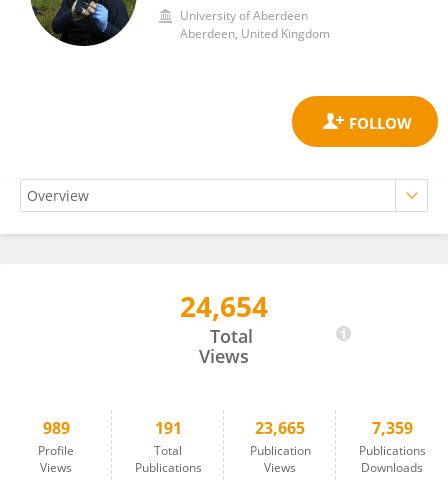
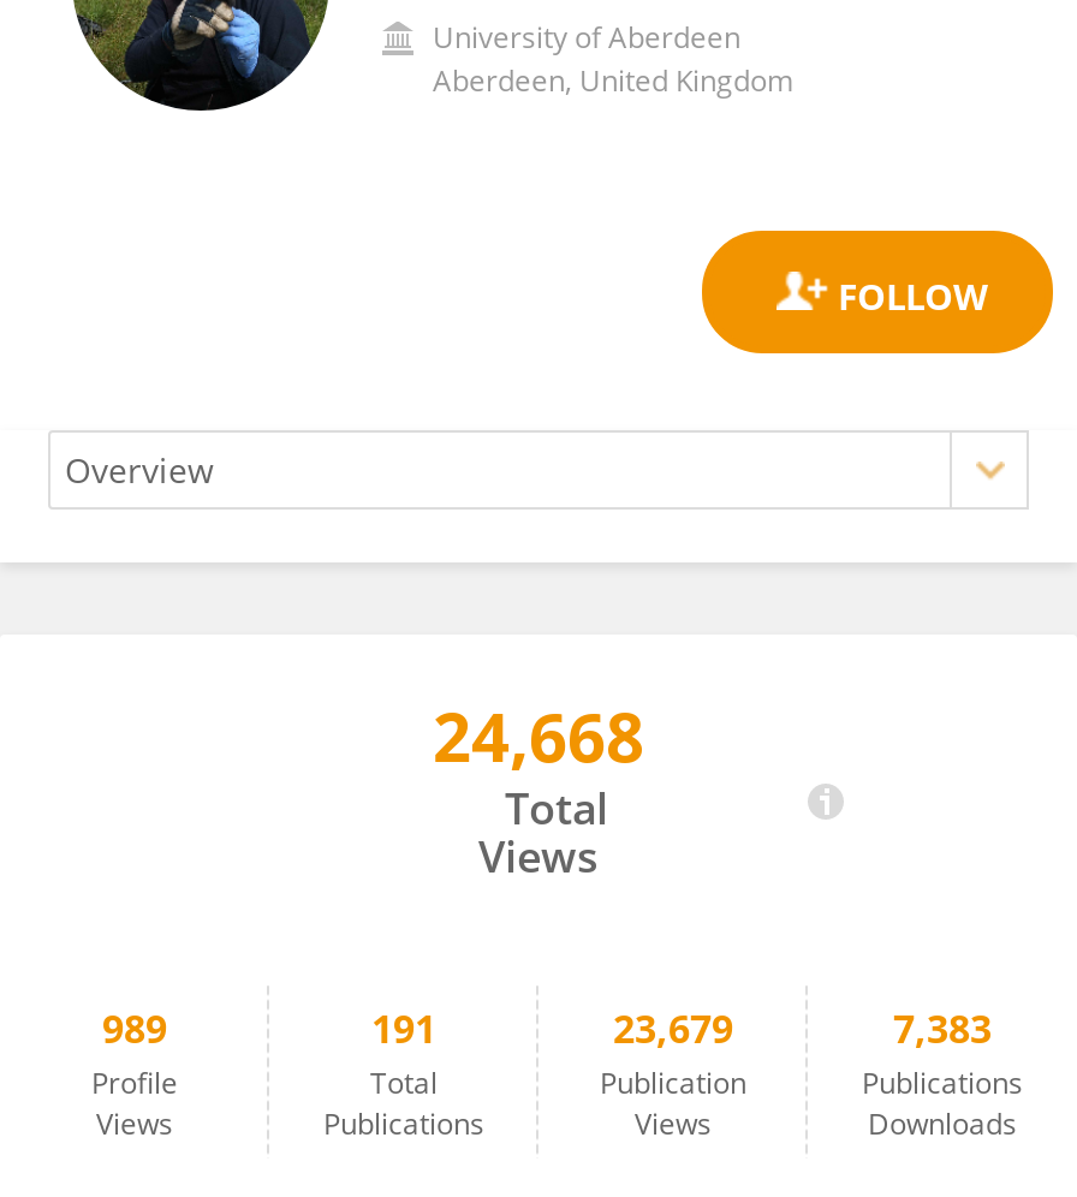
[180,287,268,325] 24,654 -> [433,690,644,781] 24,668
[255,417,305,439] 23,665 -> [613,1002,733,1055] 23,679
[371,417,412,439] 7,359 -> [893,1002,992,1055] 7,383

